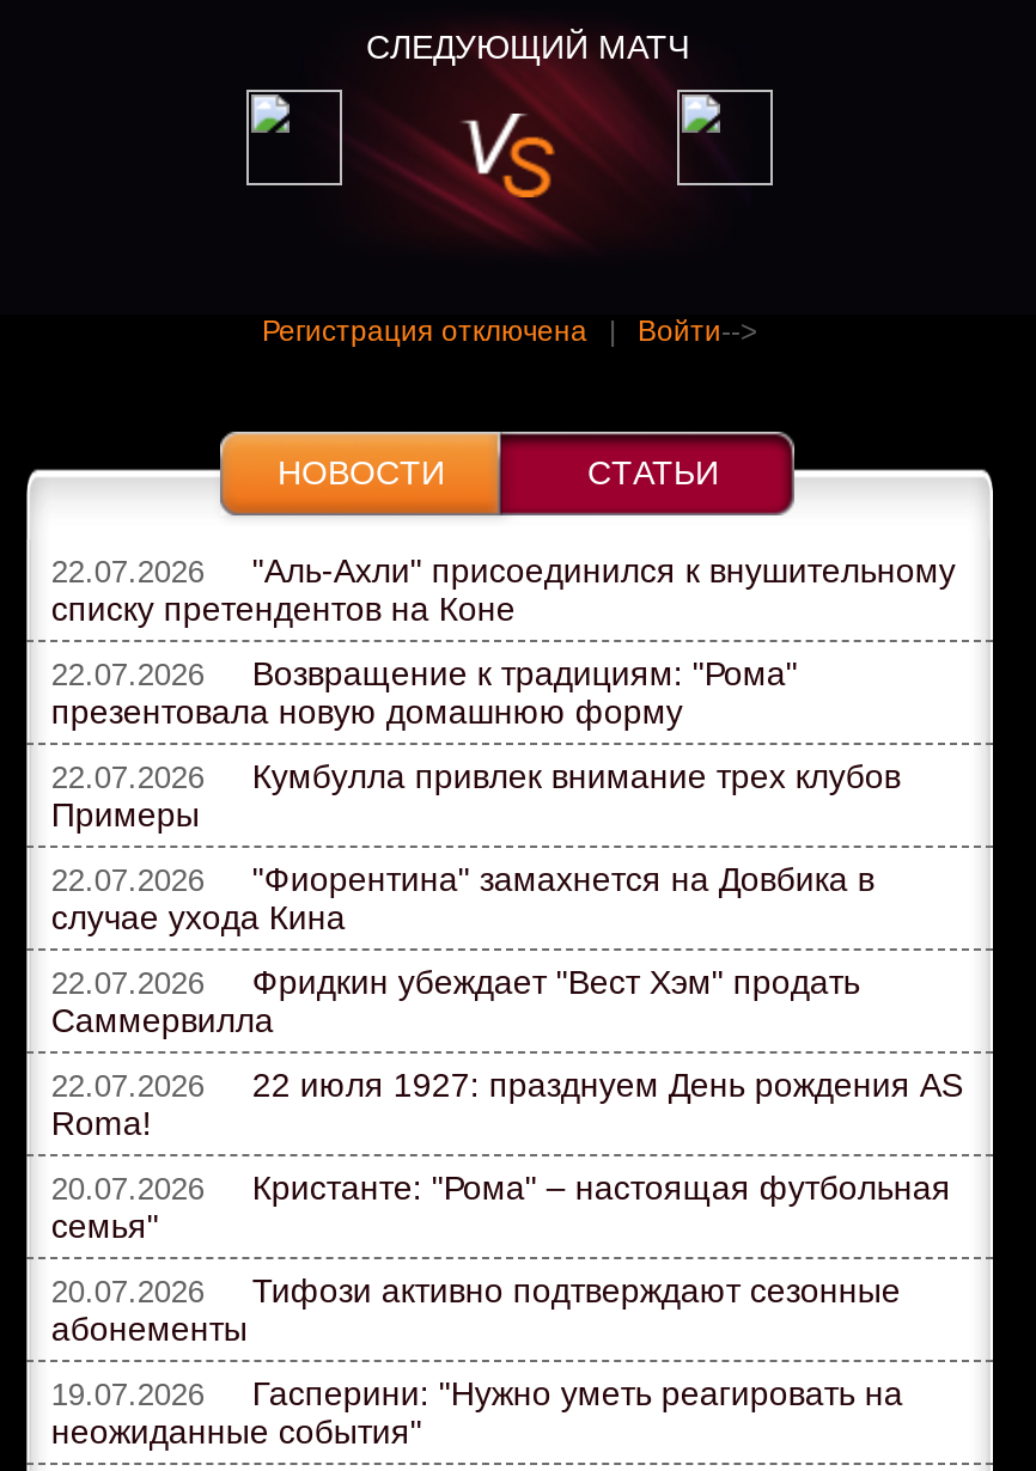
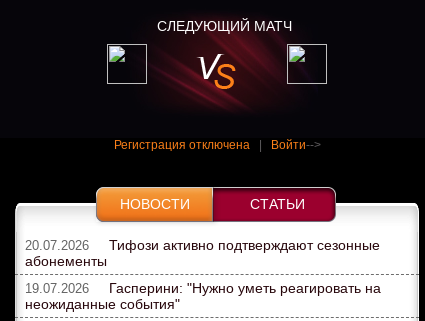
[51,551,963,1245] 22.07.2026 "Аль-Ахли" присоединился к внушительному | списку претендентов на Коне | 22.07.2026 Возвращение к традициям: "Рома" | презентовала новую домашнюю форму | 22.07.2026 Кумбулла привлек внимание трех клубов | Примеры | 22.07.2026 "Фиорентина" замахнется на Довбика в | случае ухода Кина | 22.07.2026 Фридкин убеждает "Вест Хэм" продать | Саммервилла | 22.07.2026 22 июля 1927: празднуем День рождения AS | Roma! | 20.07.2026 Кристанте: "Рома" – настоящая футбольная | семья" -> none

